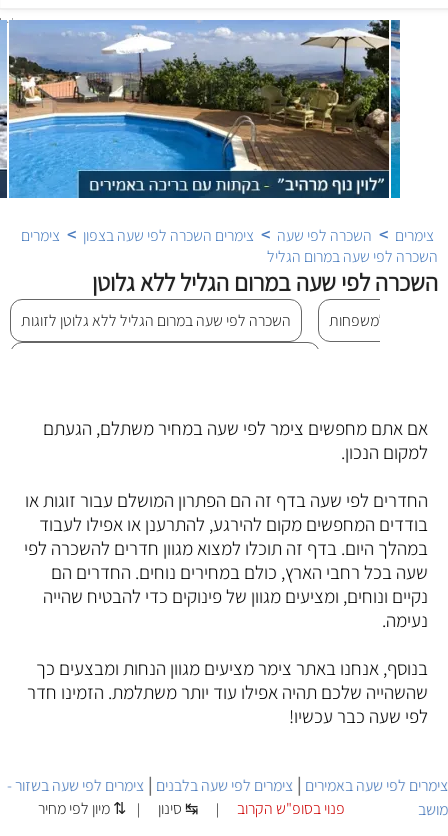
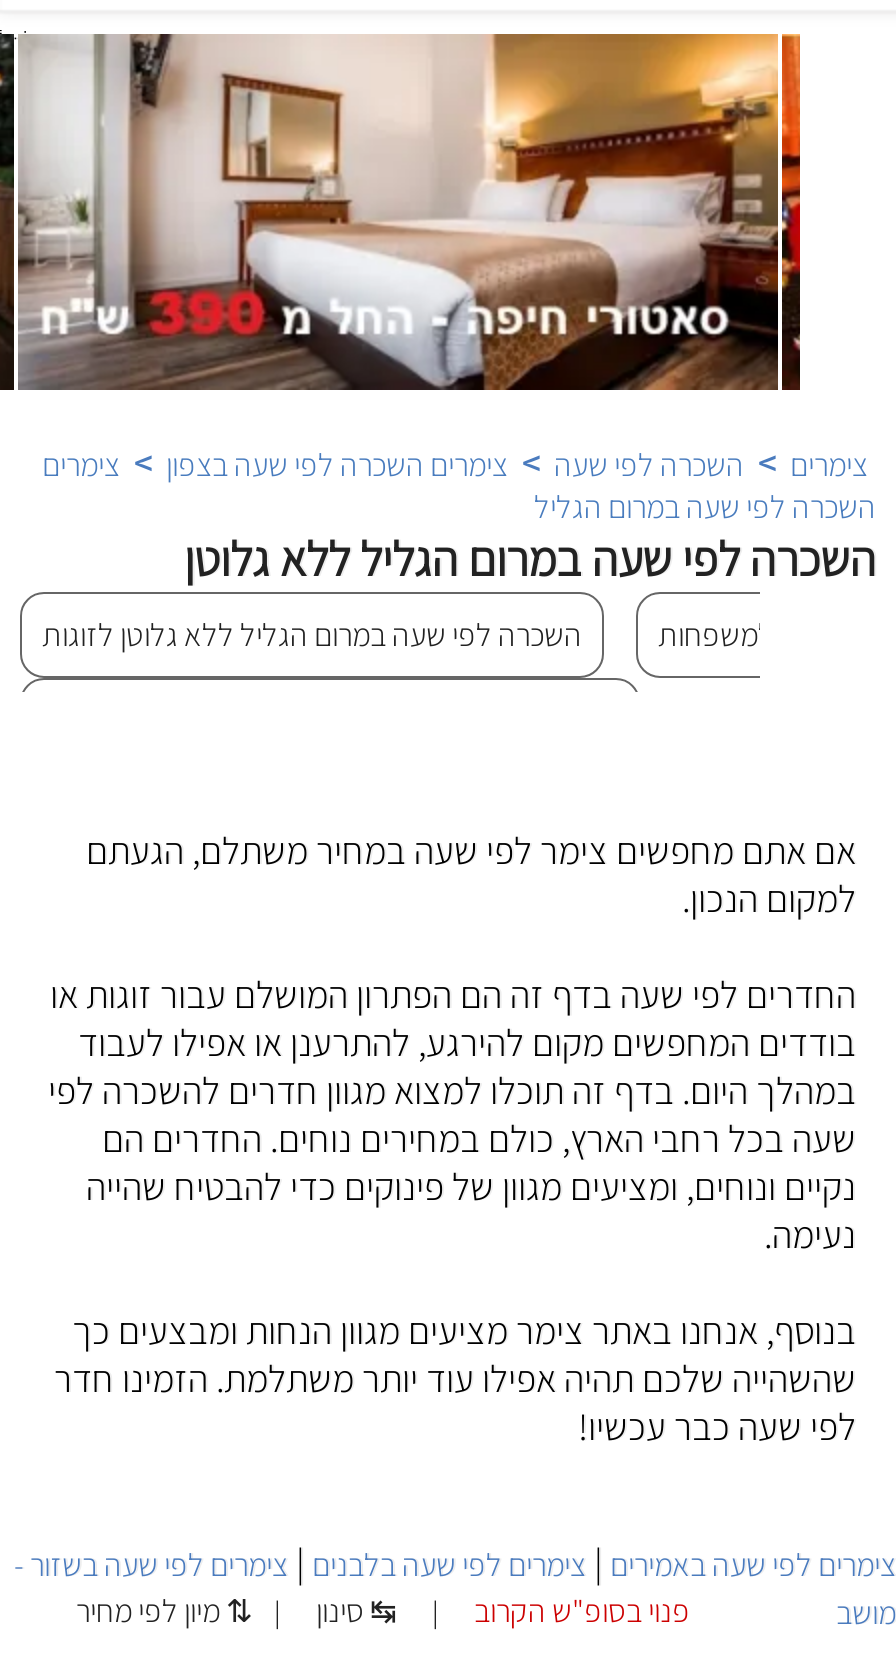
[3,19,401,199] [image] -> [6,32,802,392] [image]

